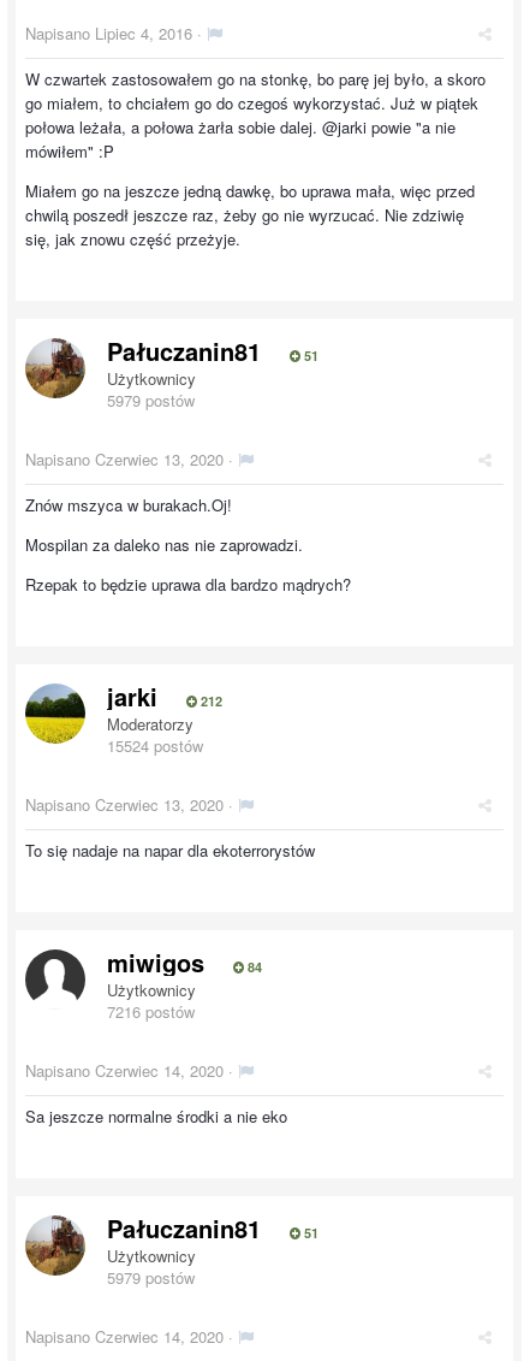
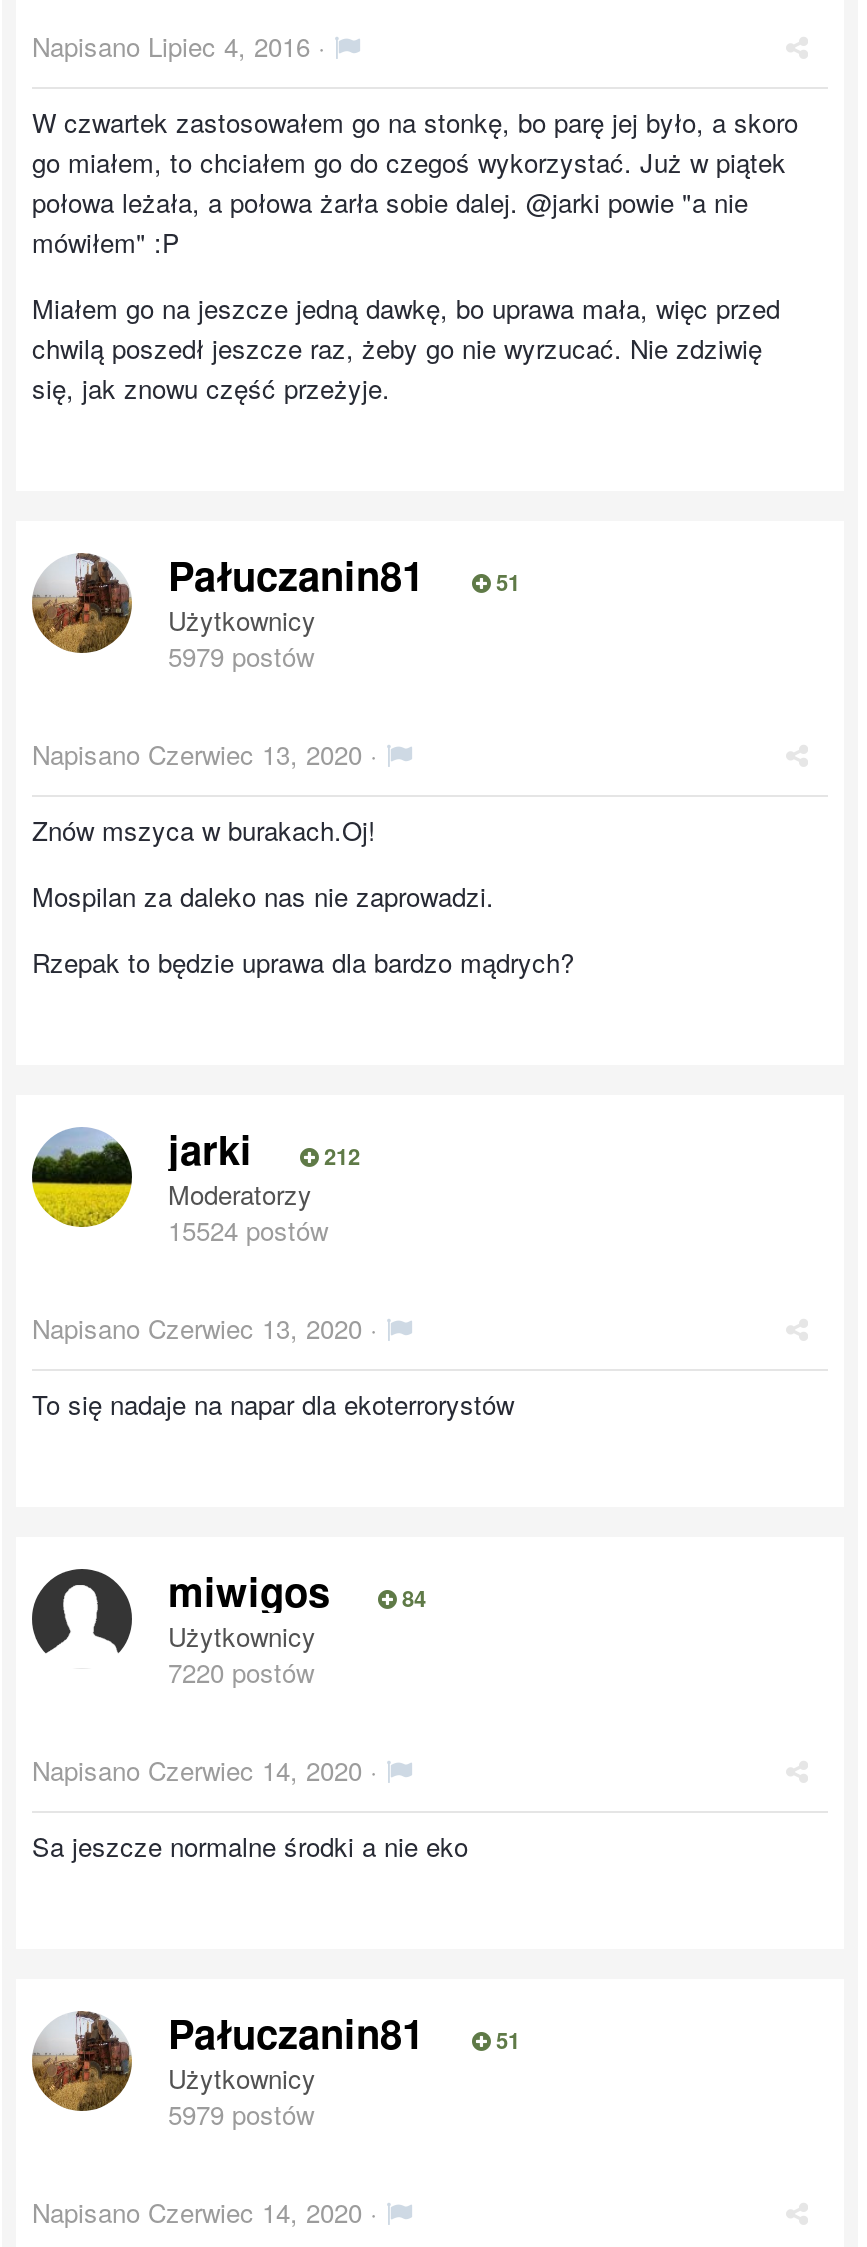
[107,1000,195,1023] 7216 postów -> [168,1653,314,1691] 7220 postów

